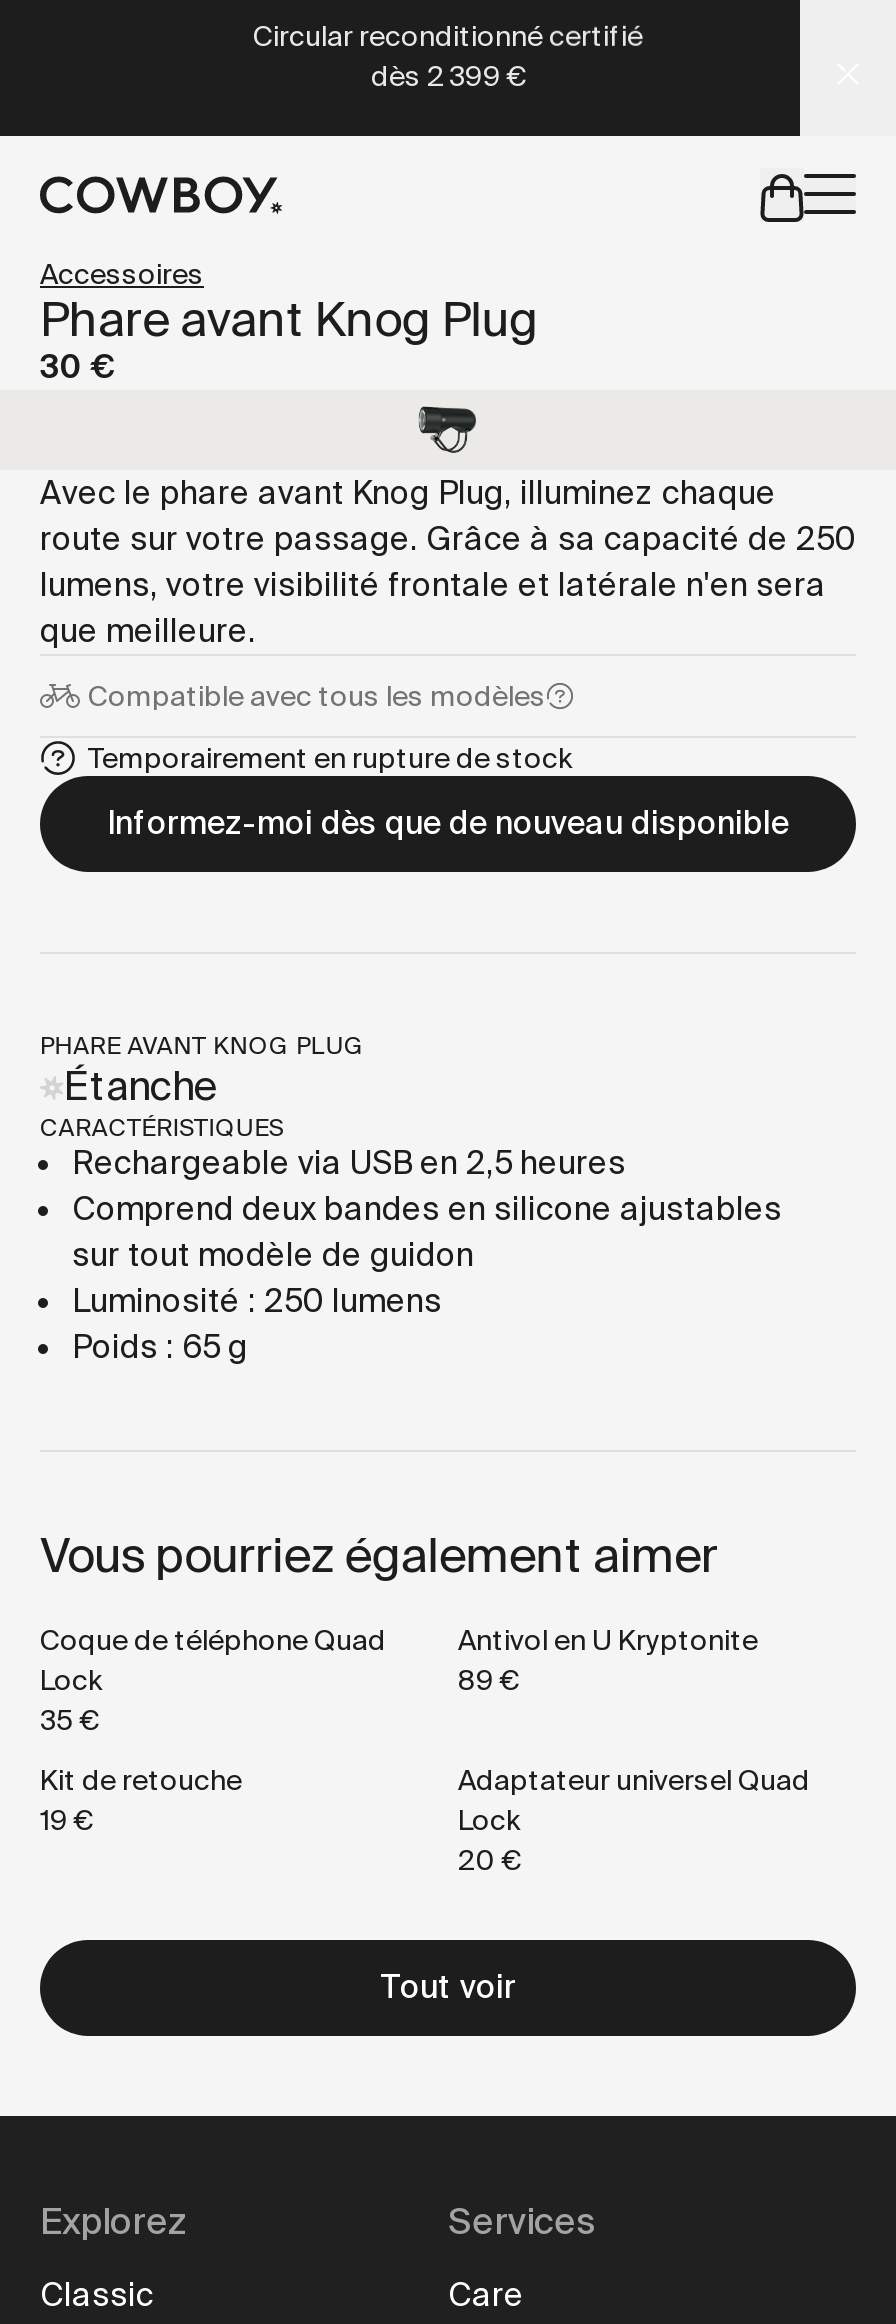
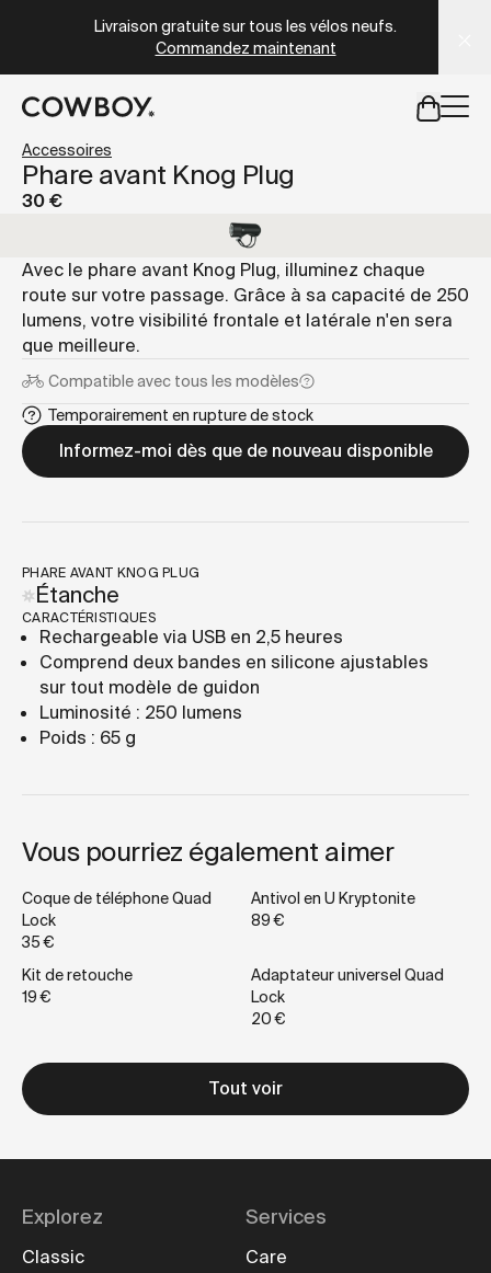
[253,30,643,106] Circular reconditionné certifié | dès 2 399 € -> [94,16,397,58] Livraison gratuite sur tous les vélos neufs. | Commandez maintenant

